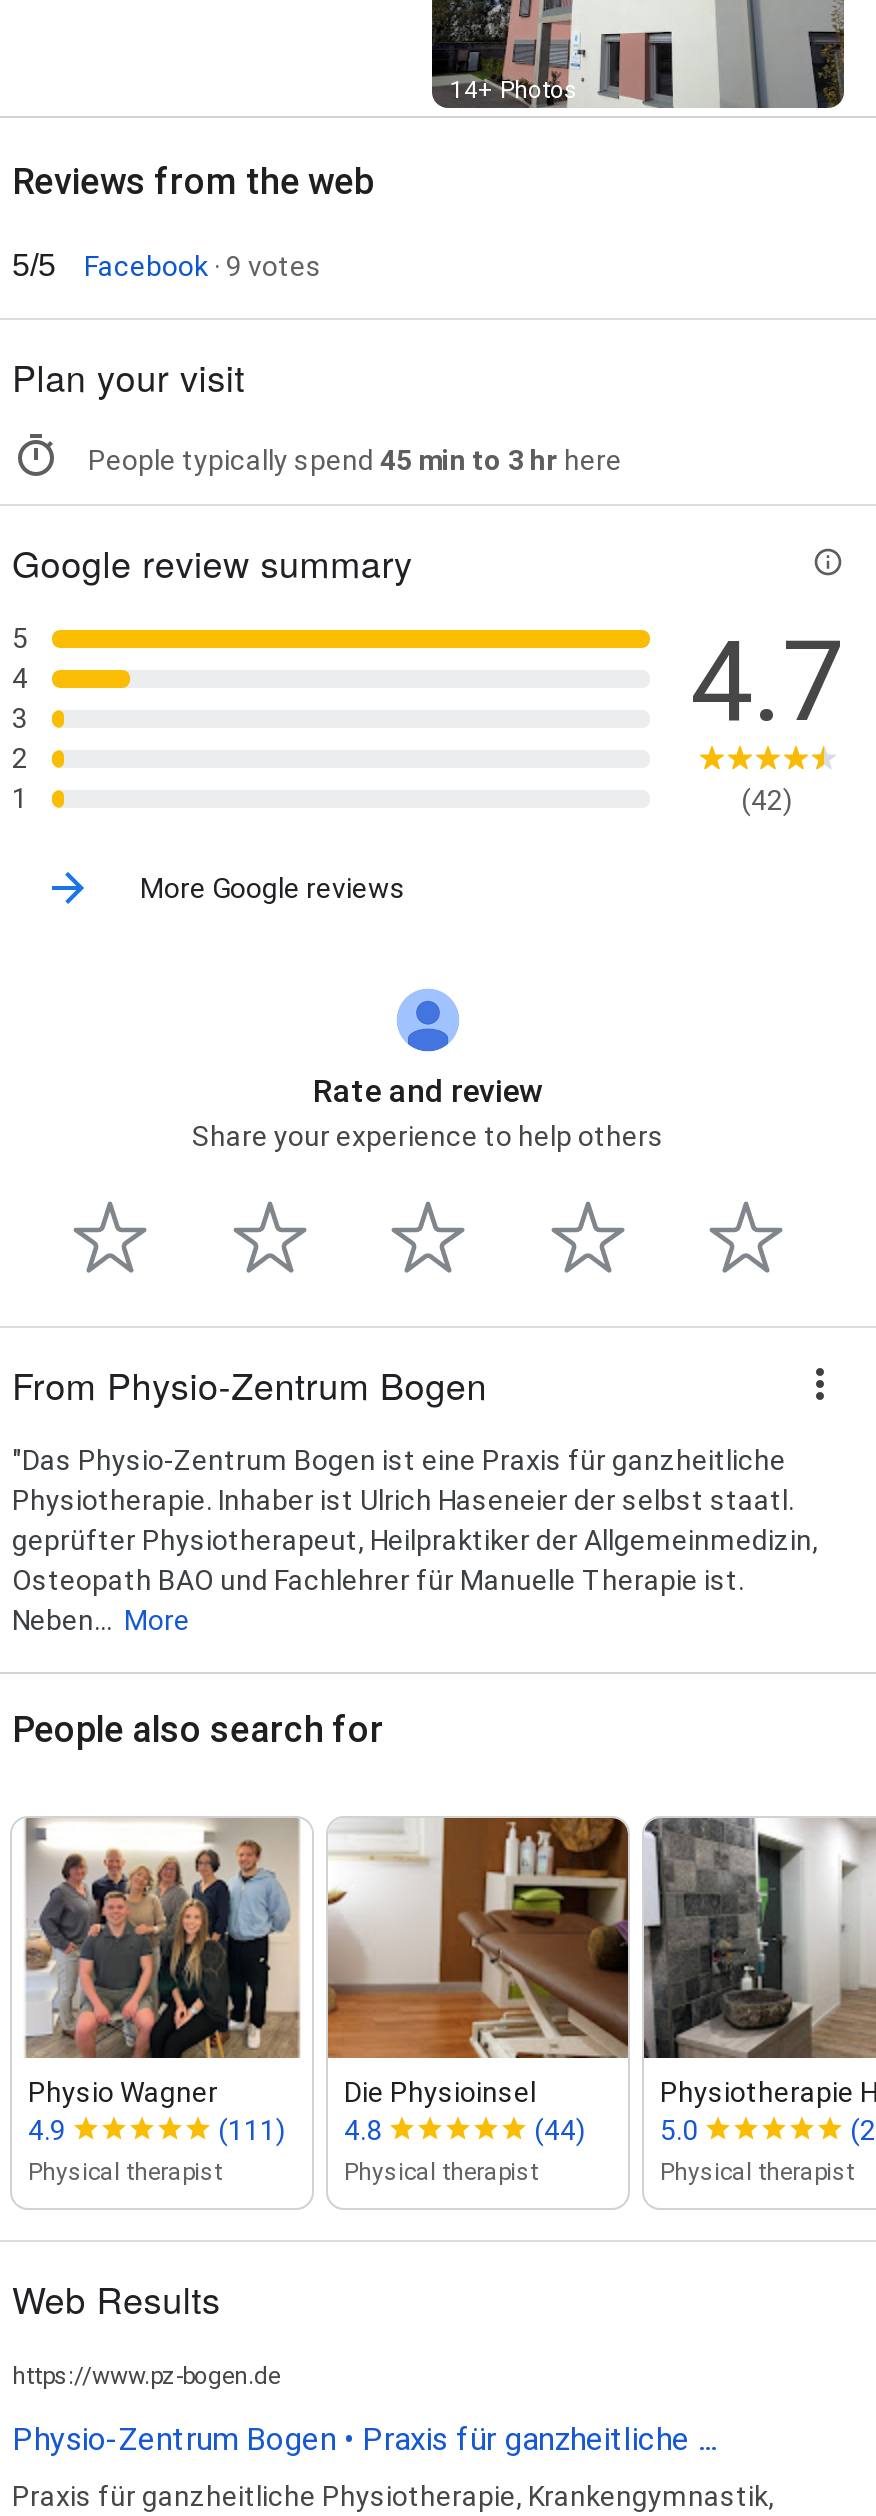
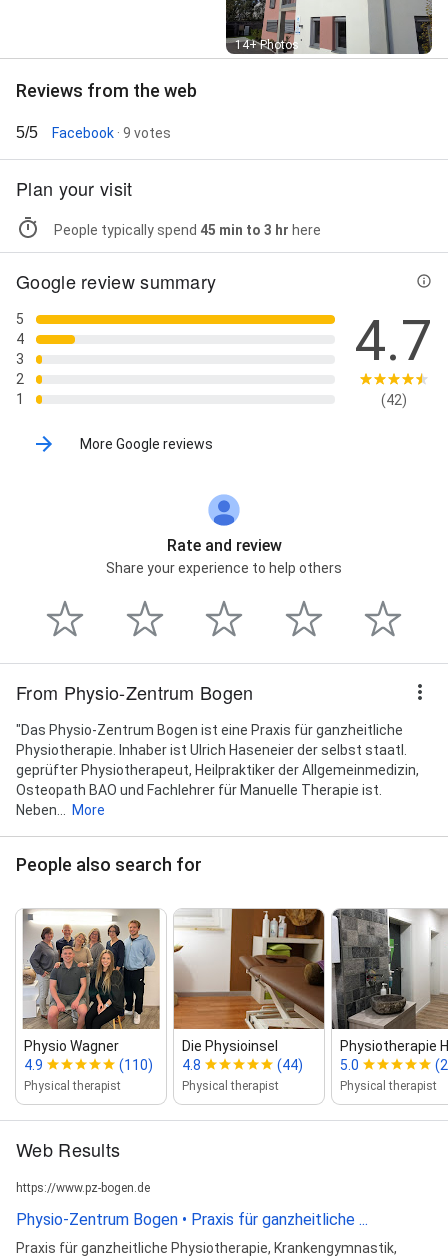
[218,2113,382,2145] (111) 4.8 -> [119,1057,201,1073] (110) 4.8

